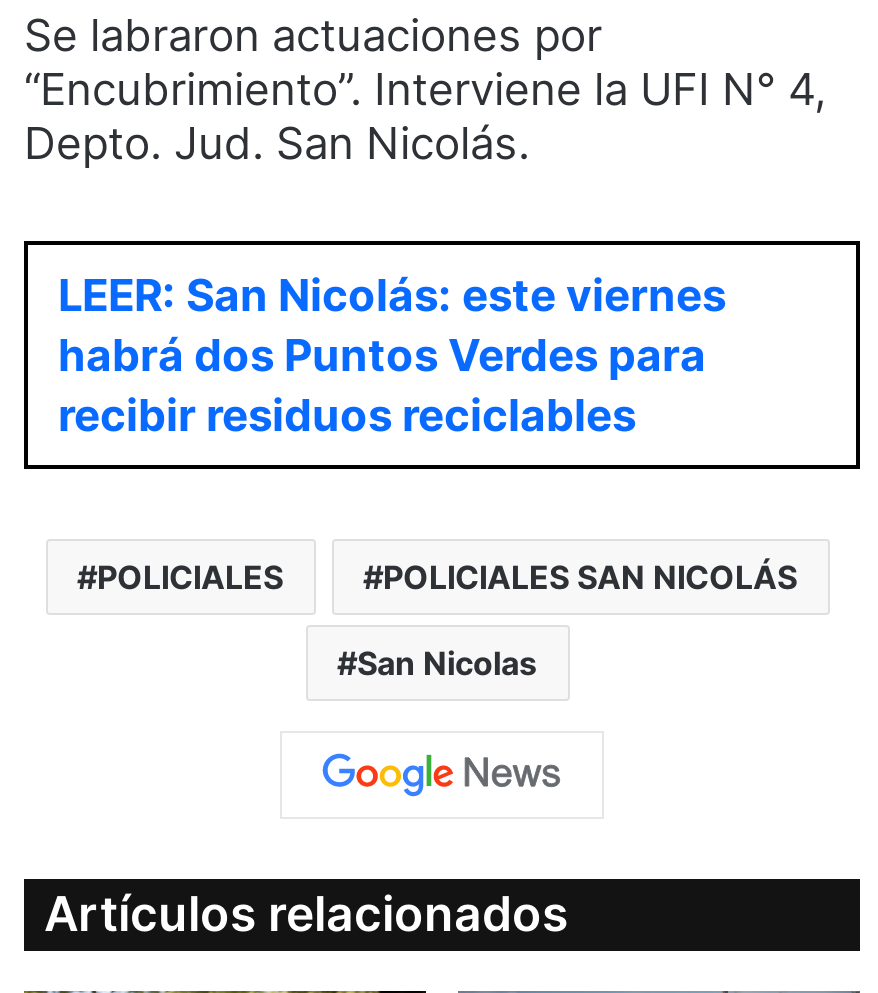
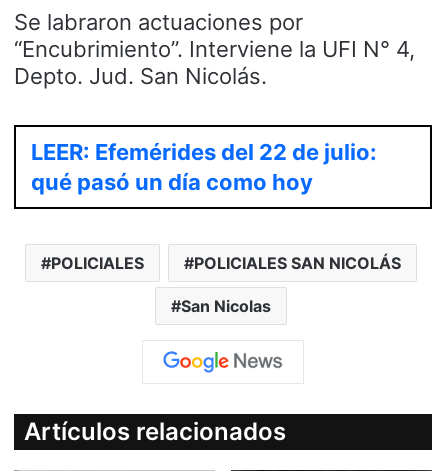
[58,269,726,441] LEER: San Nicolás: este viernes | habrá dos Puntos Verdes para | recibir residuos reciclables -> [31,139,377,195] LEER: Efemérides del 22 de julio: | qué pasó un día como hoy

